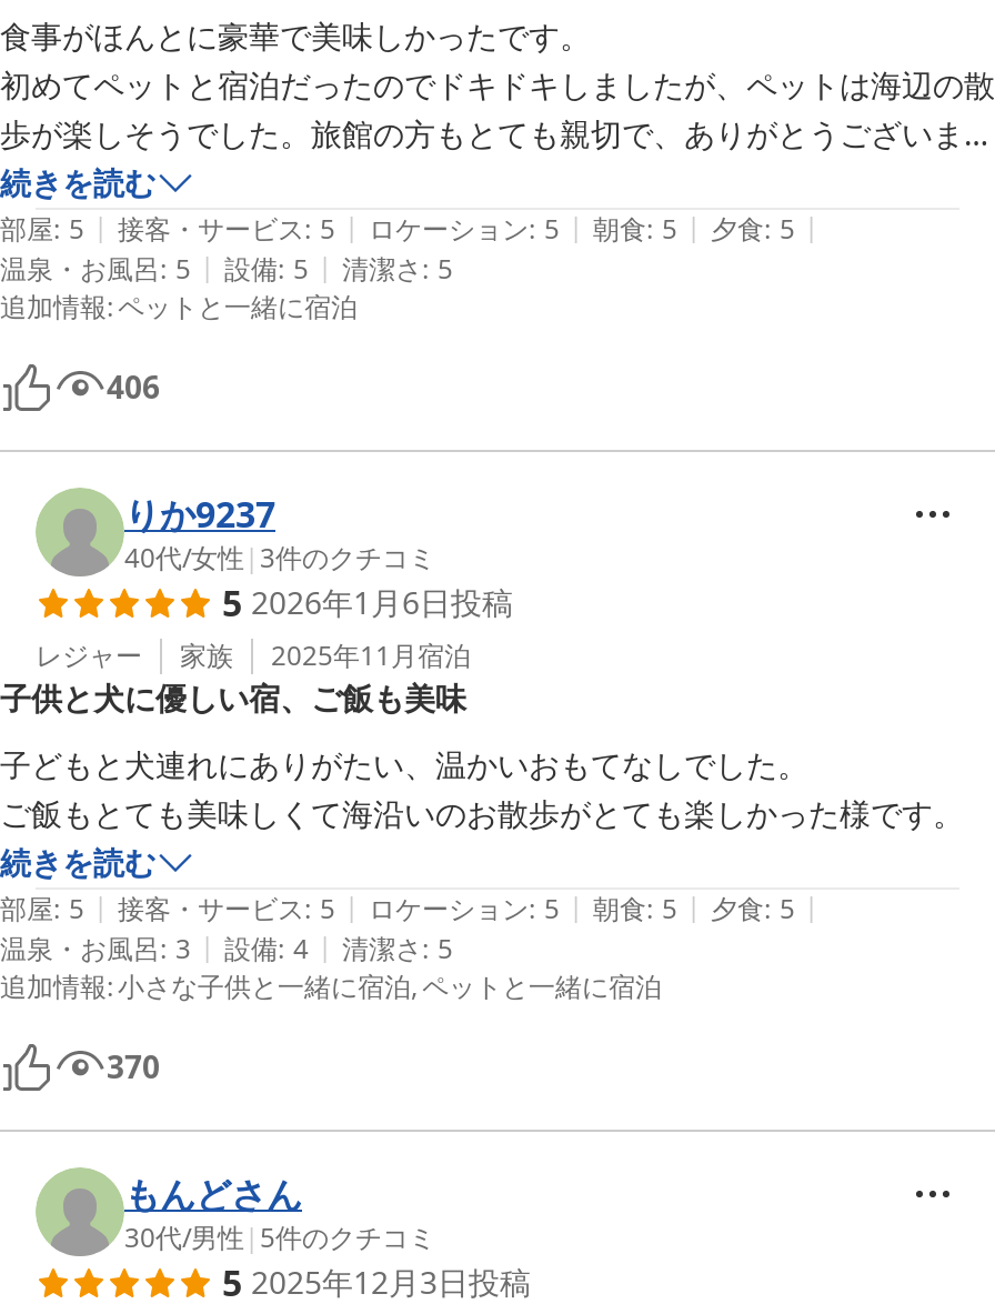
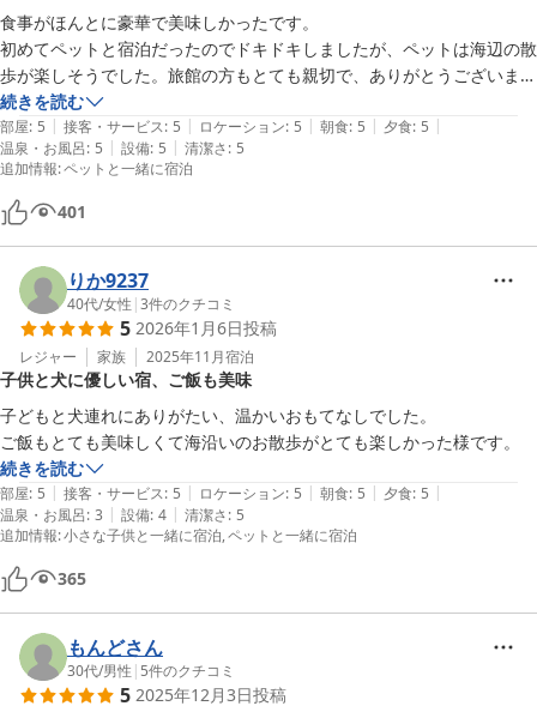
[107,365,160,408] 406 -> [58,200,86,223] 401
[107,1045,160,1087] 370 -> [58,567,86,590] 365

